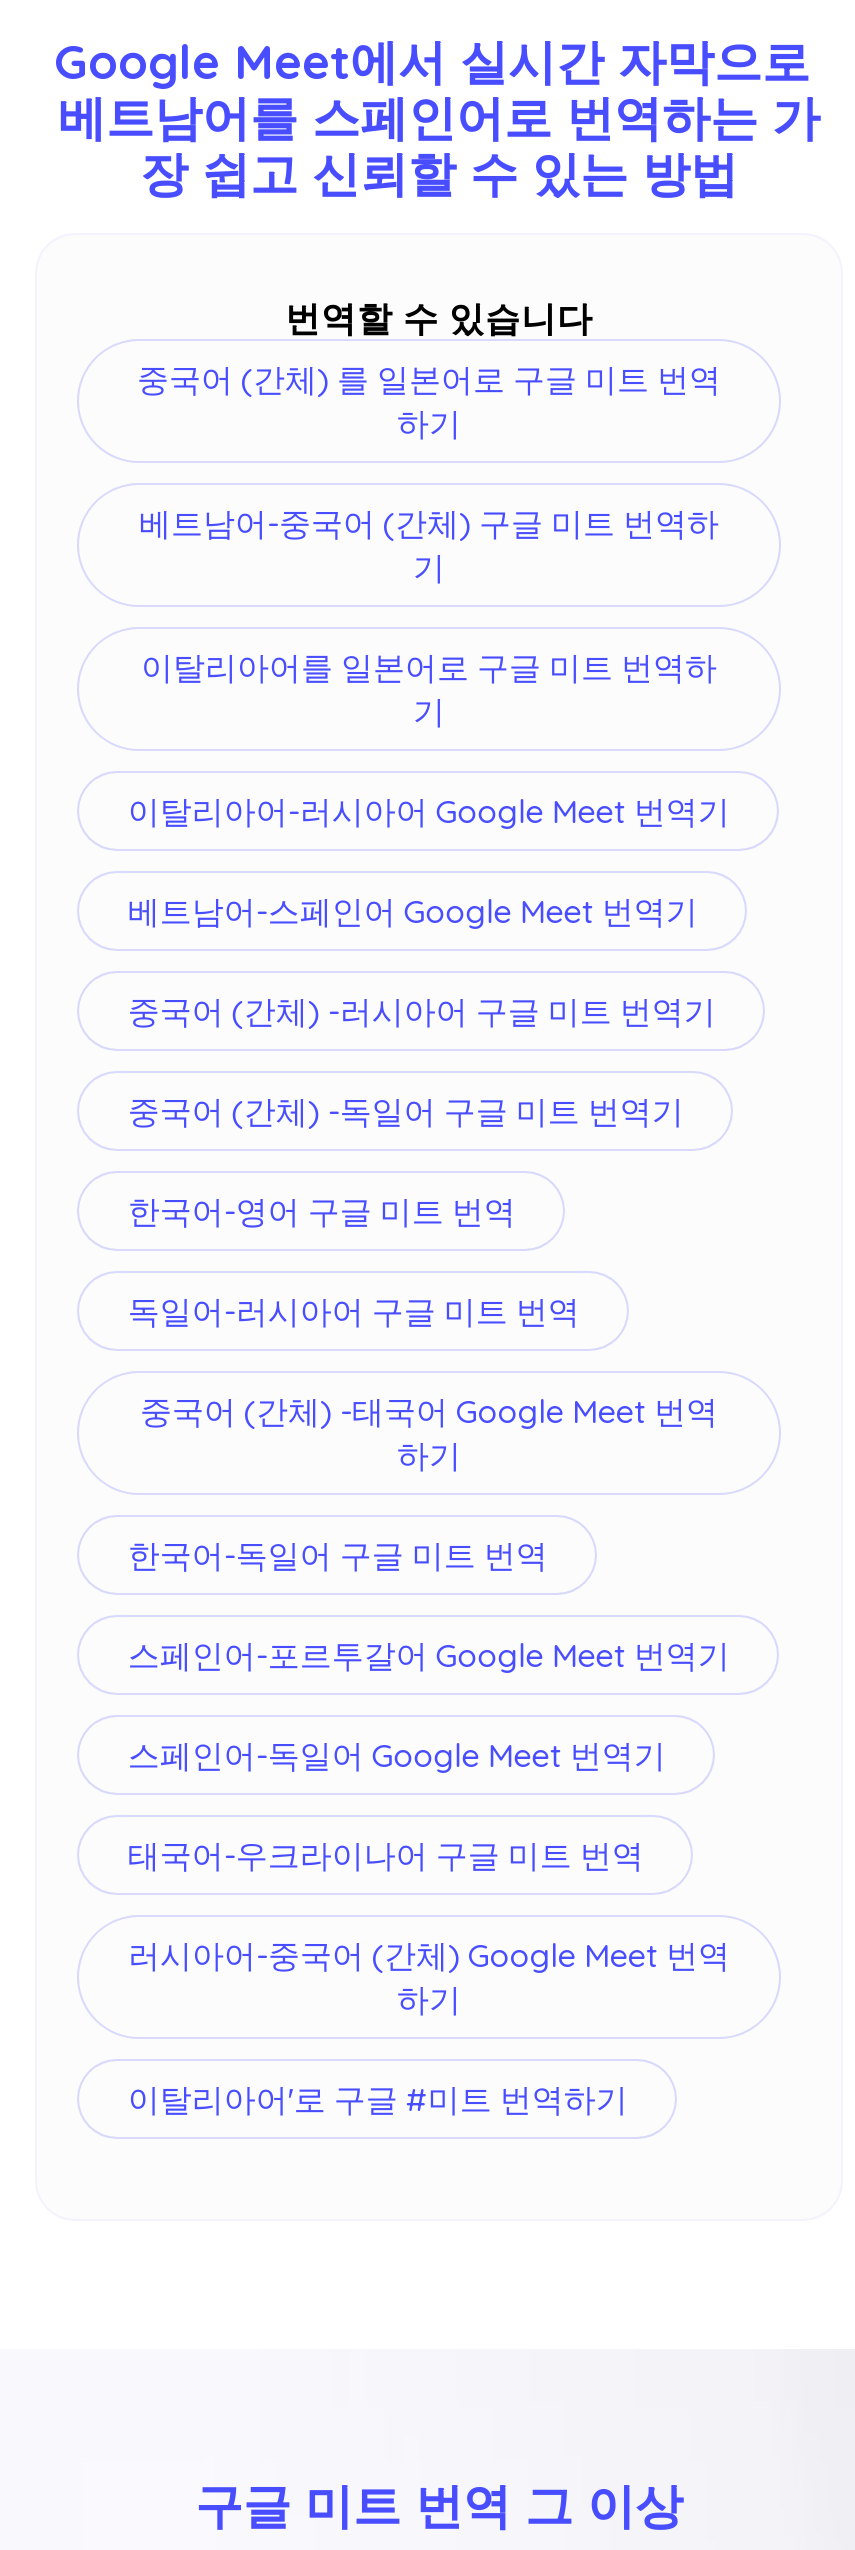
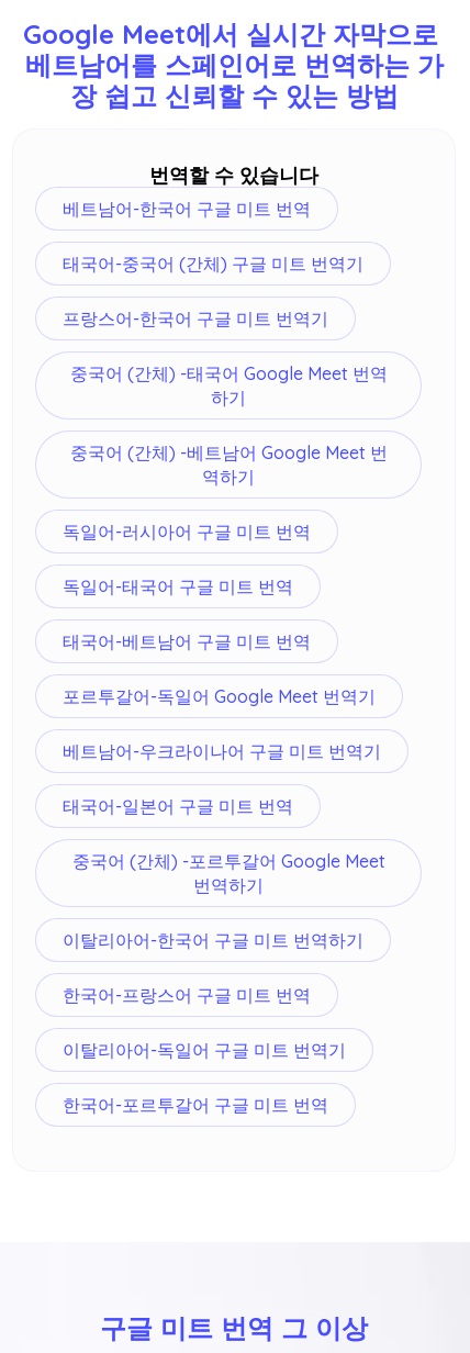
[128,360,730,1232] 중국어 (간체) 를 일본어로 구글 미트 번역 | 하기 | 베트남어-중국어 (간체) 구글 미트 번역하 | 기 | 이탈리아어를 일본어로 구글 미트 번역하 | 기 | 이탈리아어-러시아어 Google Meet 번역기 | 베트남어-스페인어 Google Meet 번역기 | 중국어 (간체) -러시아어 구글 미트 번역기 | 중국어 (간체) -독일어 구글 미트 번역기 | 한국어-영어 구글 미트 번역 -> [63,197,364,329] 베트남어-한국어 구글 미트 번역 | 태국어-중국어 (간체) 구글 미트 번역기 | 프랑스어-한국어 구글 미트 번역기
moved [128,1292,580,1332] -> [63,520,311,542]: 독일어-러시아어 구글 미트 번역
moved [140,1392,718,1476] -> [70,362,387,408]: 중국어 (간체) -태국어 Google Meet 번역 | 하기
[128,1536,730,2120] 한국어-독일어 구글 미트 번역 | 스페인어-포르투갈어 Google Meet 번역기 | 스페인어-독일어 Google Meet 번역기 | 태국어-우크라이나어 구글 미트 번역 | 러시아어-중국어 (간체) Google Meet 번역 | 하기 | 이탈리아어'로 구글 #미트 번역하기 -> [63,441,387,1116] 중국어 (간체) -베트남어 Google Meet 번 | 역하기 | 독일어-태국어 구글 미트 번역 | 태국어-베트남어 구글 미트 번역 | 포르투갈어-독일어 Google Meet 번역기 | 베트남어-우크라이나어 구글 미트 번역기 | 태국어-일본어 구글 미트 번역 | 중국어 (간체) -포르투갈어 Google Meet | 번역하기 | 이탈리아어-한국어 구글 미트 번역하기 | 한국어-프랑스어 구글 미트 번역 | 이탈리아어-독일어 구글 미트 번역기 | 한국어-포르투갈어 구글 미트 번역

